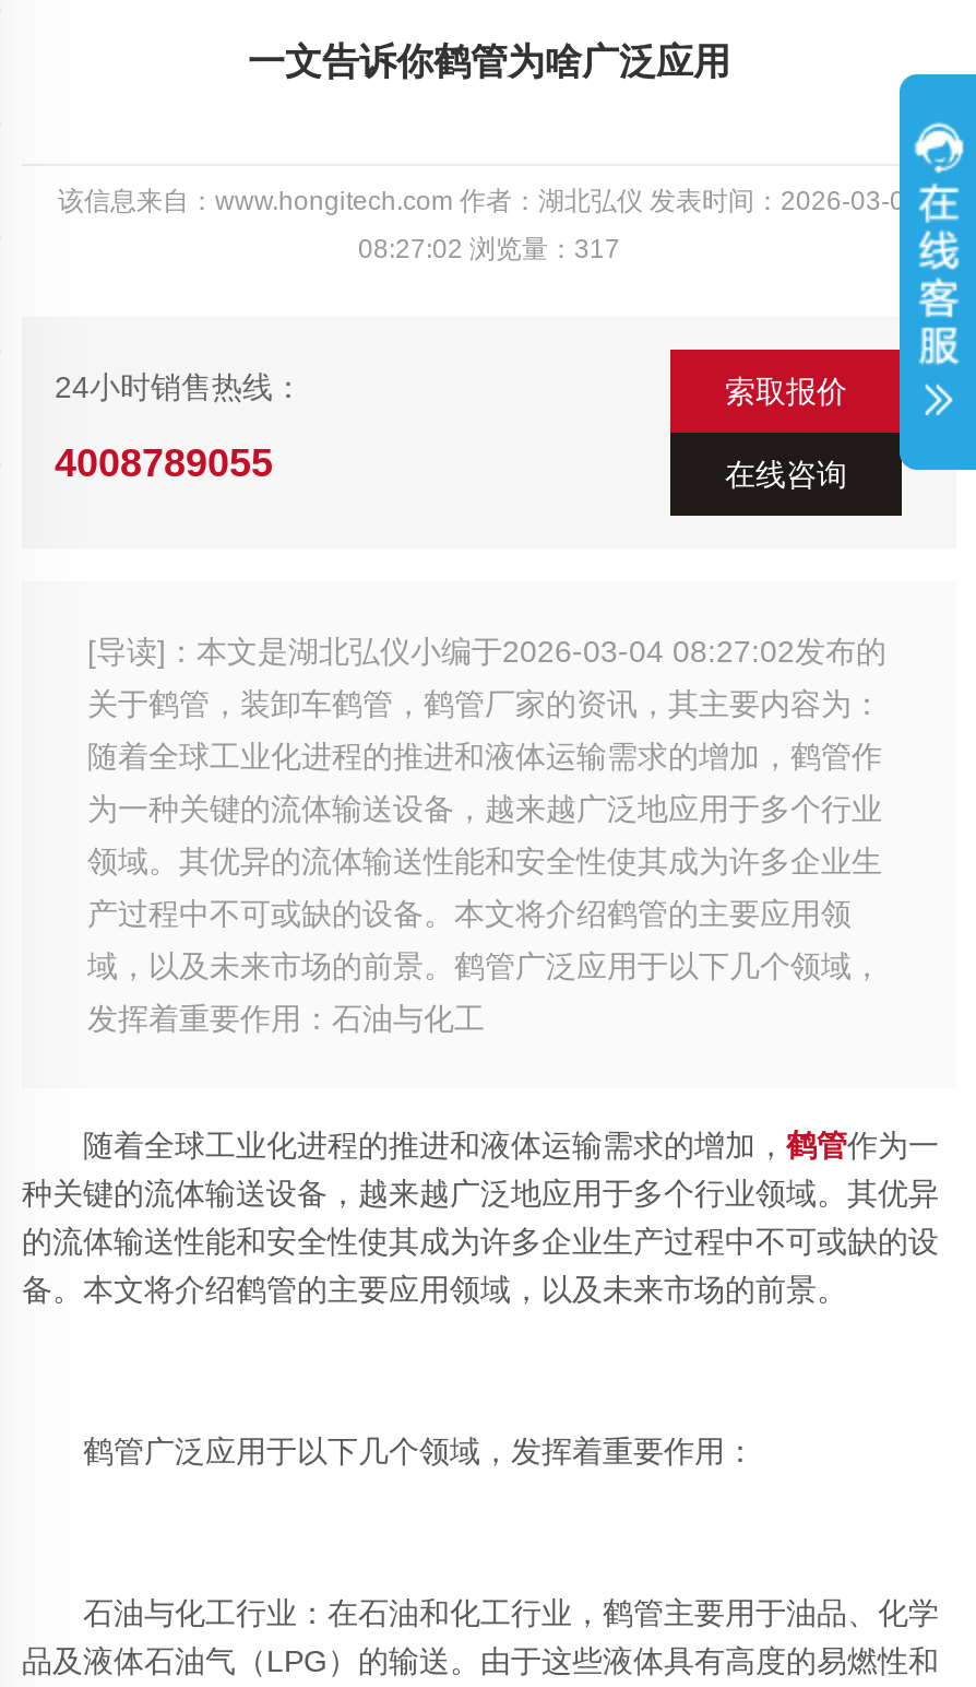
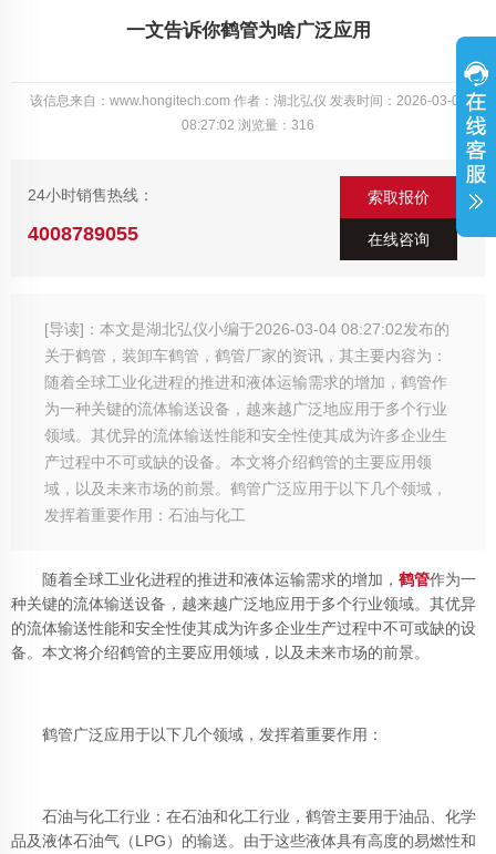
[358,234,620,264] 08:27:02 浏览量：317 -> [182,117,314,133] 08:27:02 浏览量：316

